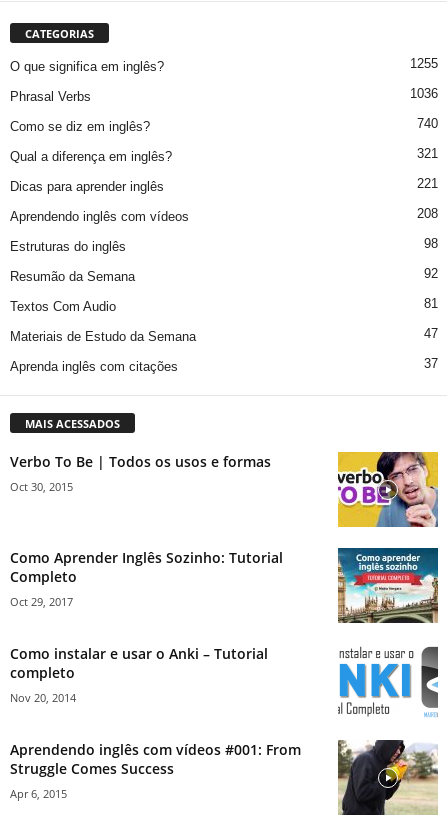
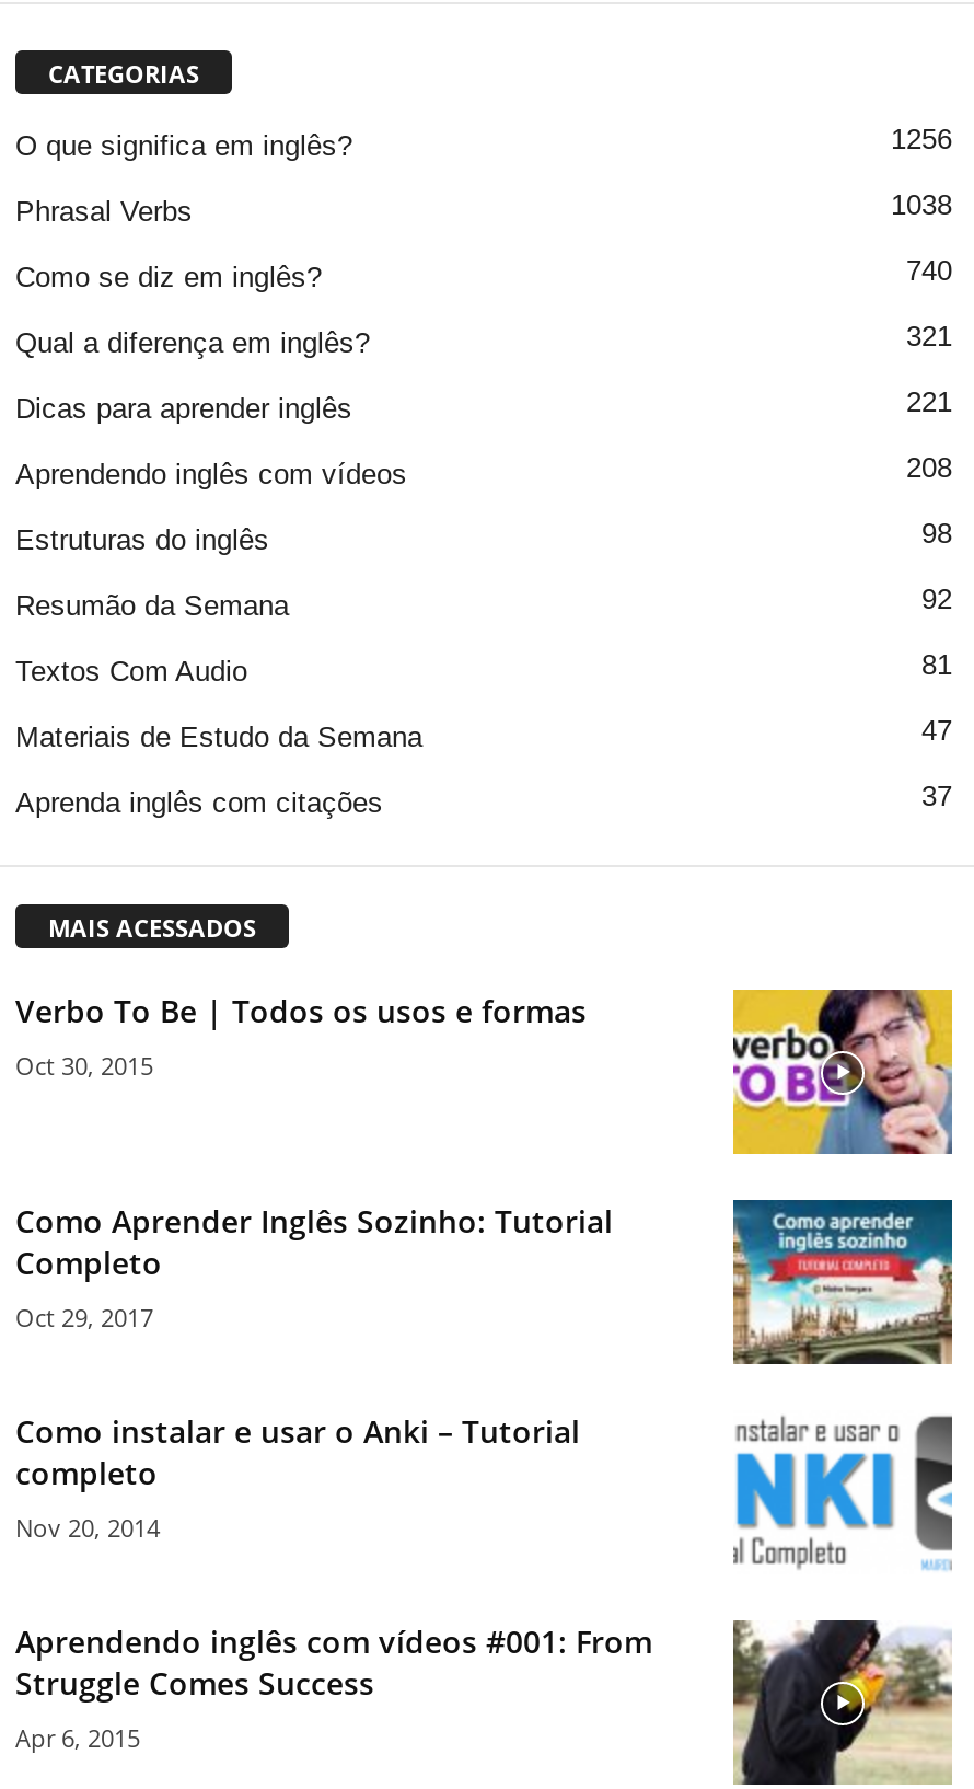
[410,56,438,71] 1255 -> [891,123,952,156] 1256
[410,86,438,101] 1036 -> [891,189,952,222] 1038

